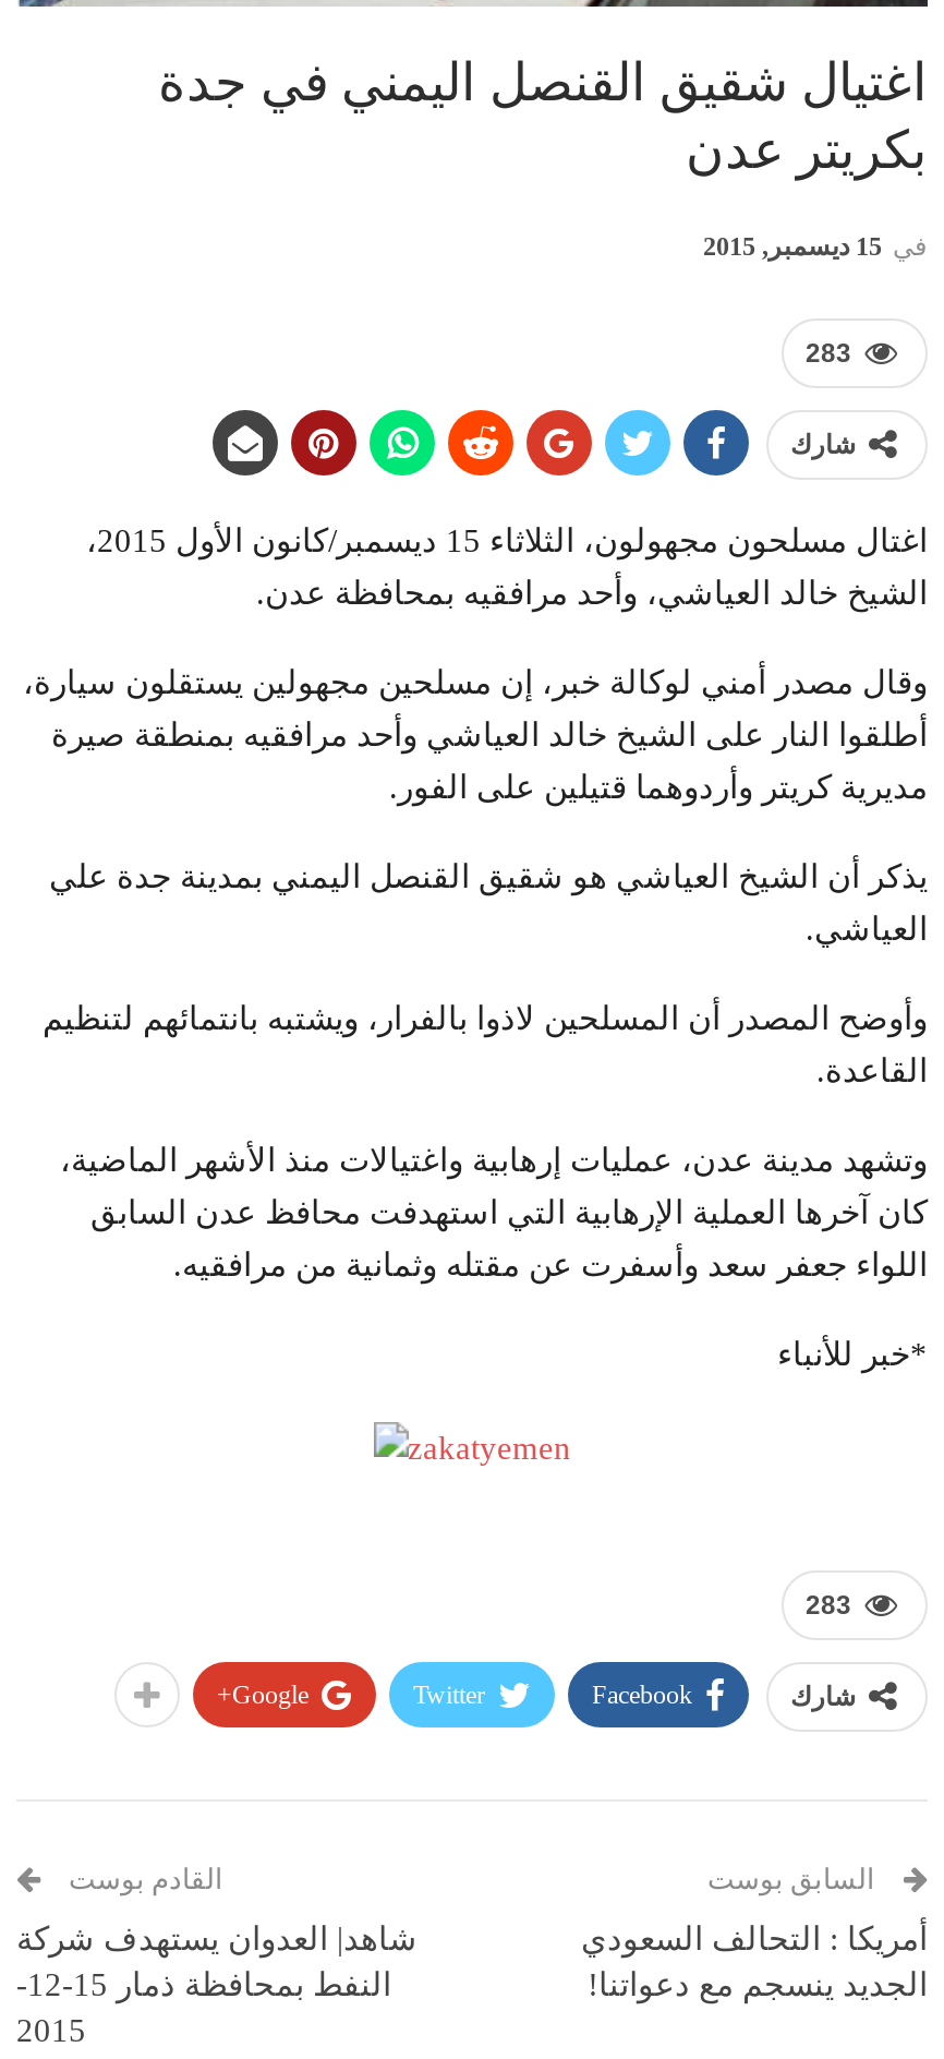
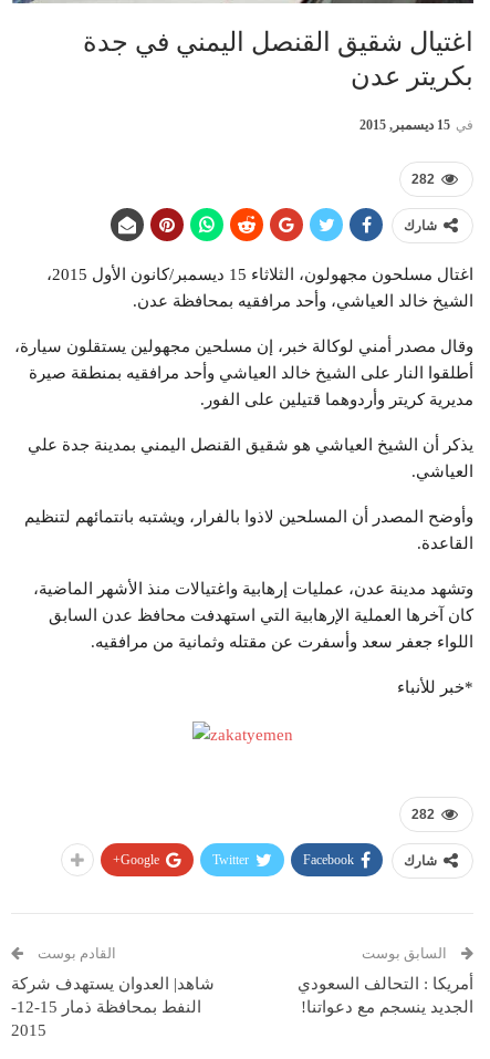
[806,338,851,369] 283 -> [411,172,435,187] 282
[806,1590,851,1621] 283 -> [411,807,435,822] 282

